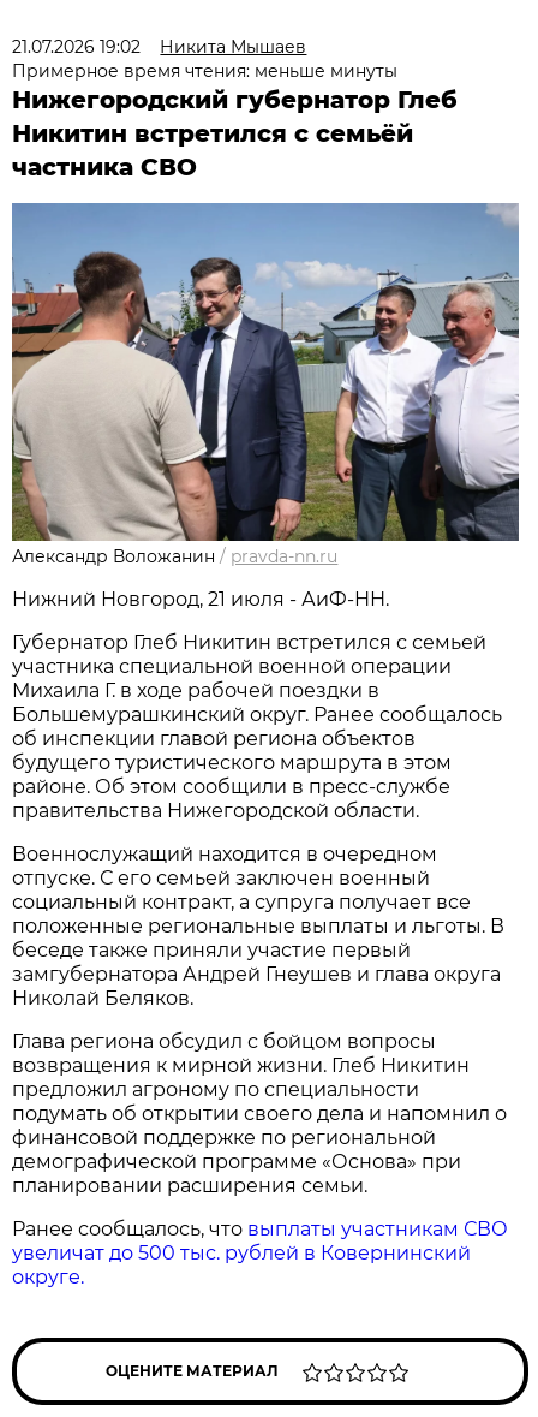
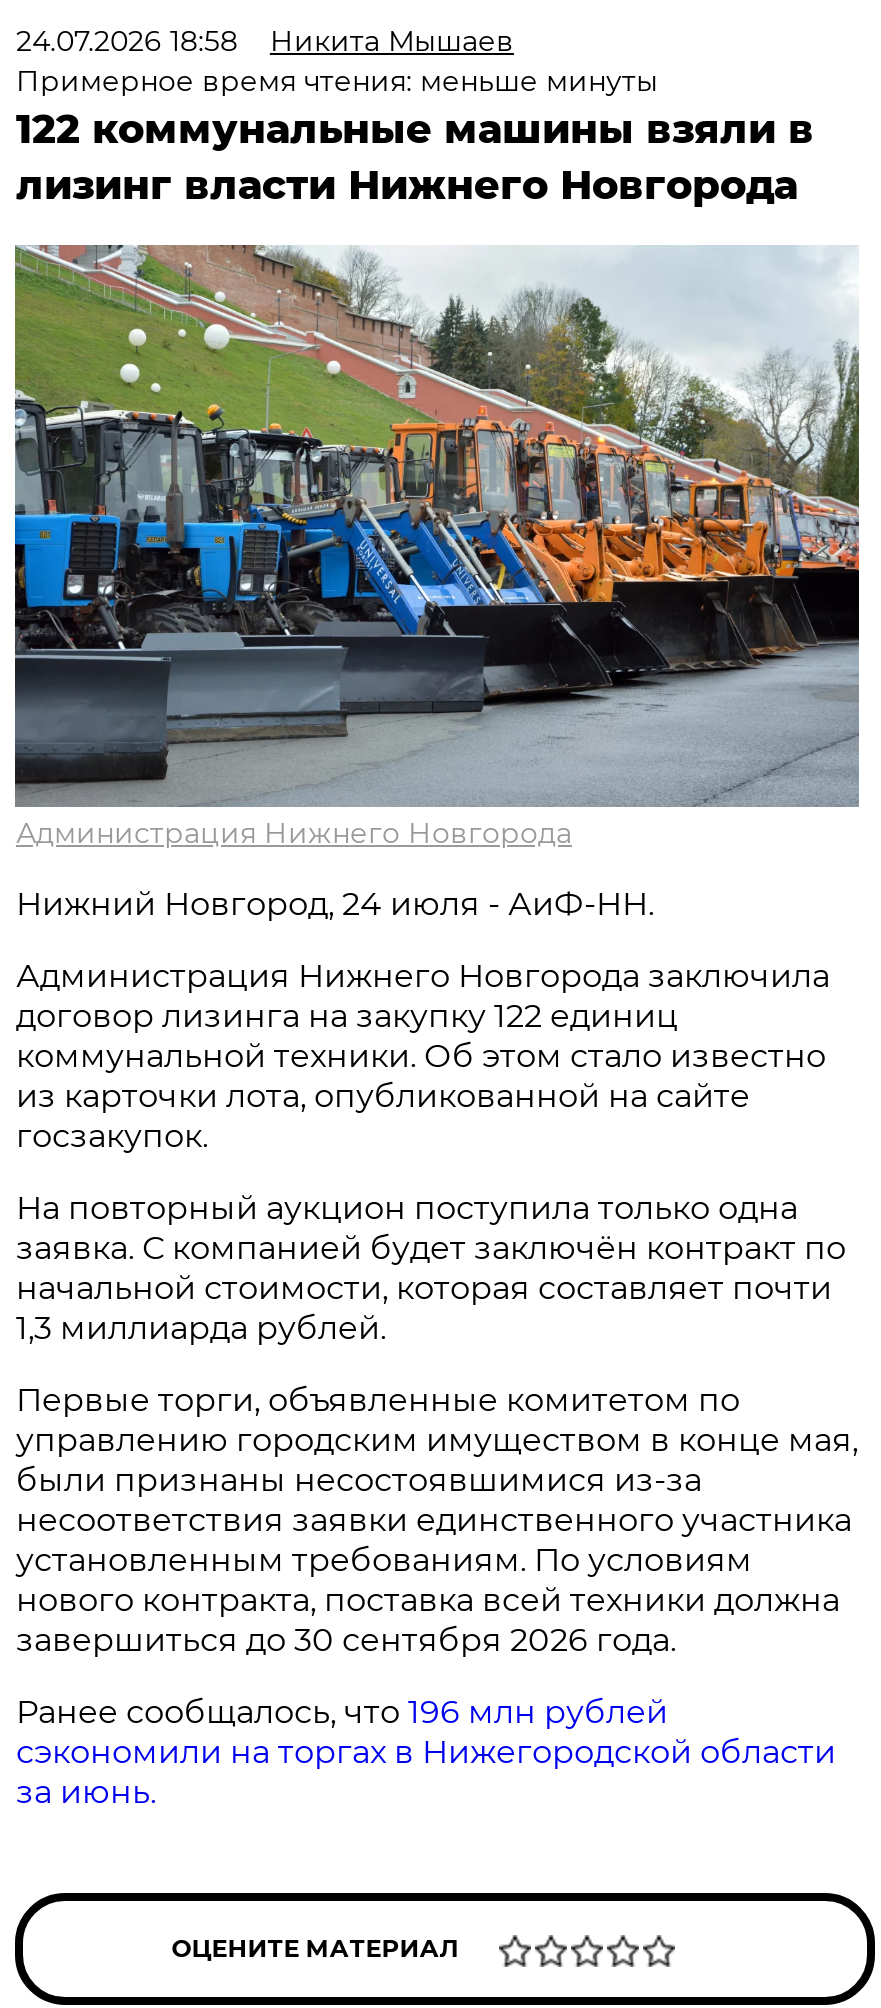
[12,36,307,58] 21.07.2026 19:02 Никита Мышаев -> [16,23,514,59] 24.07.2026 18:58 Никита Мышаев
[12,85,458,181] Нижегородский губернатор Глеб | Никитин встретился с семьёй | частника СВО -> [16,105,814,209] 122 коммунальные машины взяли в | лизинг власти Нижнего Новгорода
[11,202,520,567] [image] | Александр Воложанин / pravda-nn.ru -> [13,245,861,851] [image] | Администрация Нижнего Новгорода
[12,588,390,611] Нижний Новгород, 21 июля - АиФ-НН. -> [16,885,654,923] Нижний Новгород, 24 июля - АиФ-НН.
[12,631,502,822] Губернатор Глеб Никитин встретился с семьей | участника специальной военной операции | Михаила Г. в ходе рабочей поездки в | Большемурашкинский округ. Ранее сообщалось | об инспекции главой региона объектов | будущего туристического маршрута в этом | районе. Об этом сообщили в пресс-службе | правительства Нижегородской области. -> [16,957,830,1155] Администрация Нижнего Новгорода заключила | договор лизинга на закупку 122 единиц | коммунальной техники. Об этом стало известно | из карточки лота, опубликованной на сайте | госзакупок.
[12,843,505,1010] Военнослужащий находится в очередном | отпуске. С его семьей заключен военный | социальный контракт, а супруга получает все | положенные региональные выплаты и льготы. В | беседе также приняли участие первый | замгубернатора Андрей Гнеушев и глава округа | Николай Беляков. -> [16,1189,846,1347] На повторный аукцион поступила только одна | заявка. С компанией будет заключён контракт по | начальной стоимости, которая составляет почти | 1,3 миллиарда рублей.
[12,1030,507,1197] Глава региона обсудил с бойцом вопросы | возвращения к мирной жизни. Глеб Никитин | предложил агроному по специальности | подумать об открытии своего дела и напомнил о | финансовой поддержке по региональной | демографической программе «Основа» при | планировании расширения семьи. -> [16,1381,858,1659] Первые торги, объявленные комитетом по | управлению городским имуществом в конце мая, | были признаны несостоявшимися из-за | несоответствия заявки единственного участника | установленным требованиям. По условиям | нового контракта, поставка всей техники должна | завершиться до 30 сентября 2026 года.
[12,1217,508,1288] Ранее сообщалось, что выплаты участникам СВО | увеличат до 500 тыс. рублей в Ковернинский | округе. -> [16,1693,836,1811] Ранее сообщалось, что 196 млн рублей | сэкономили на торгах в Нижегородской области | за июнь.

